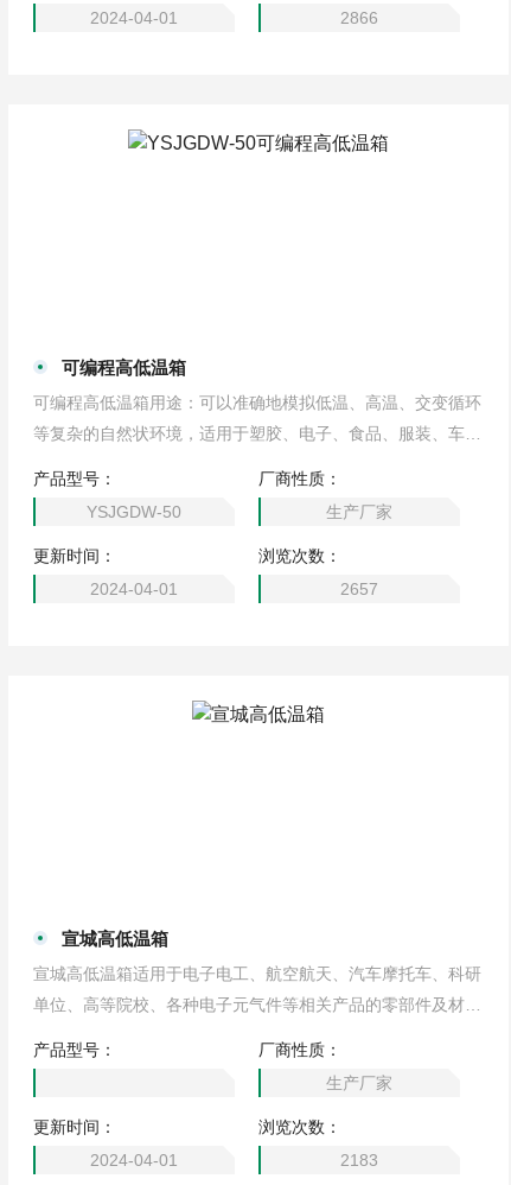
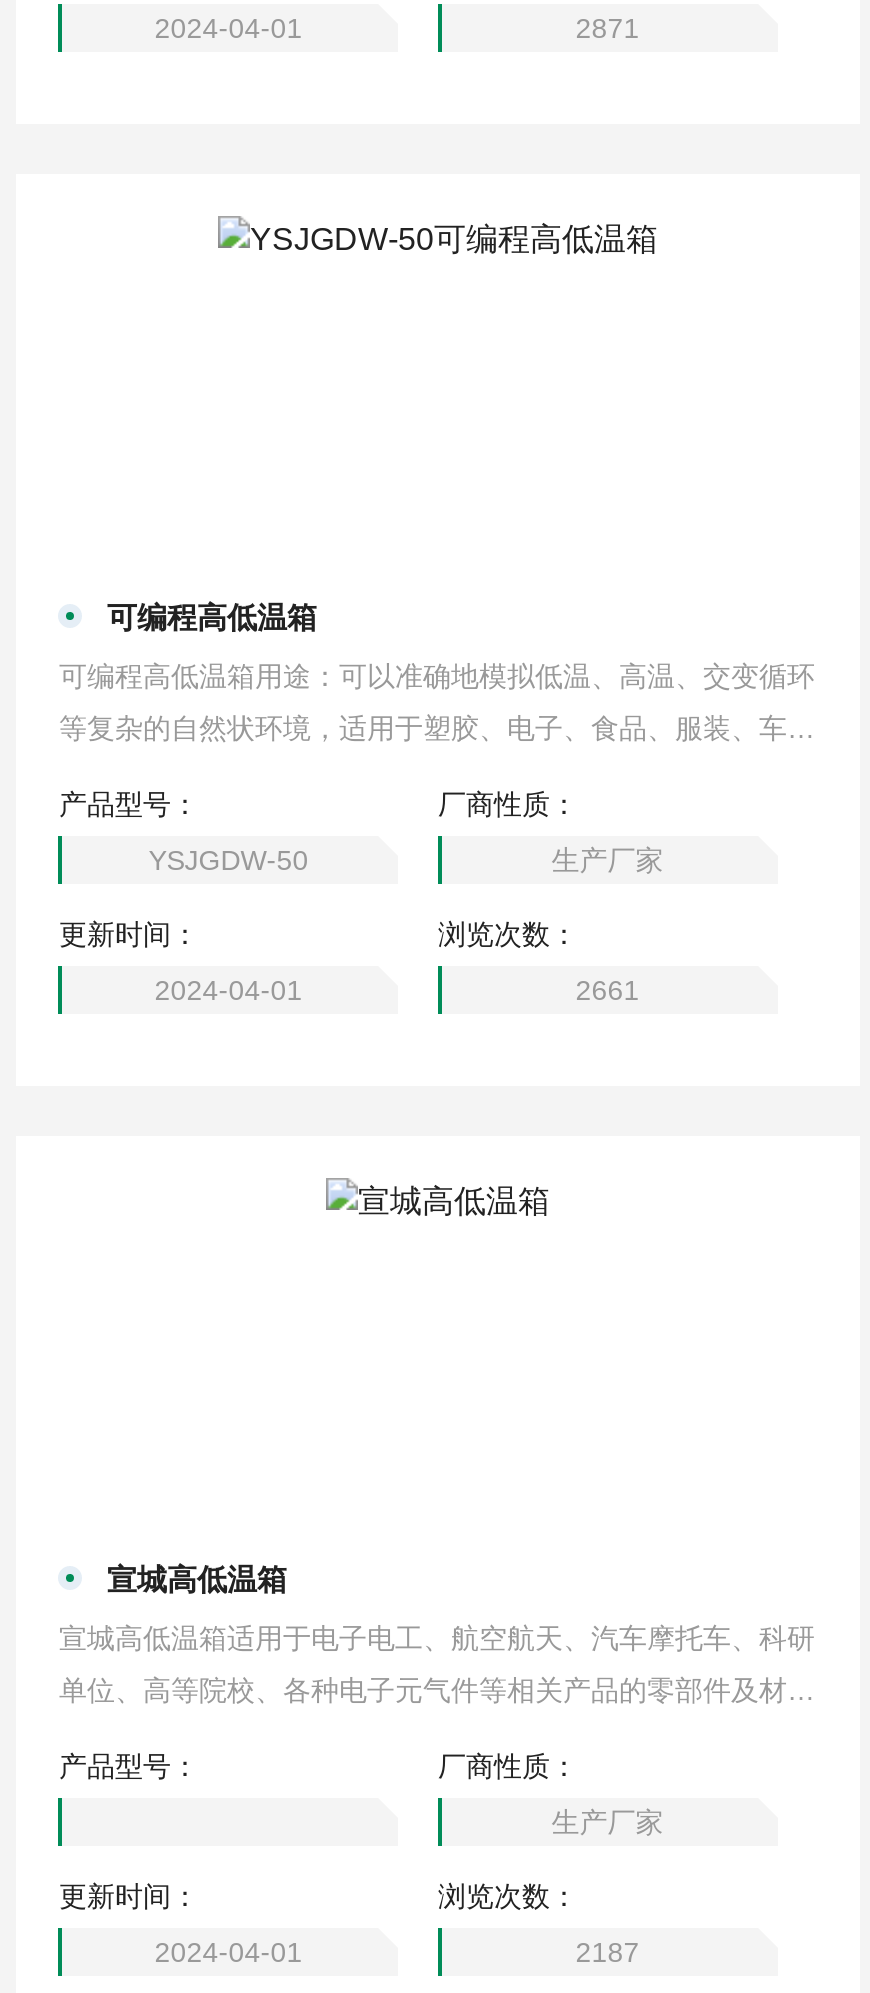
[340,8,378,27] 2866 -> [576,12,640,44] 2871
[340,579,378,598] 2657 -> [576,974,640,1006] 2661
[340,1151,378,1170] 2183 -> [576,1936,640,1968] 2187

